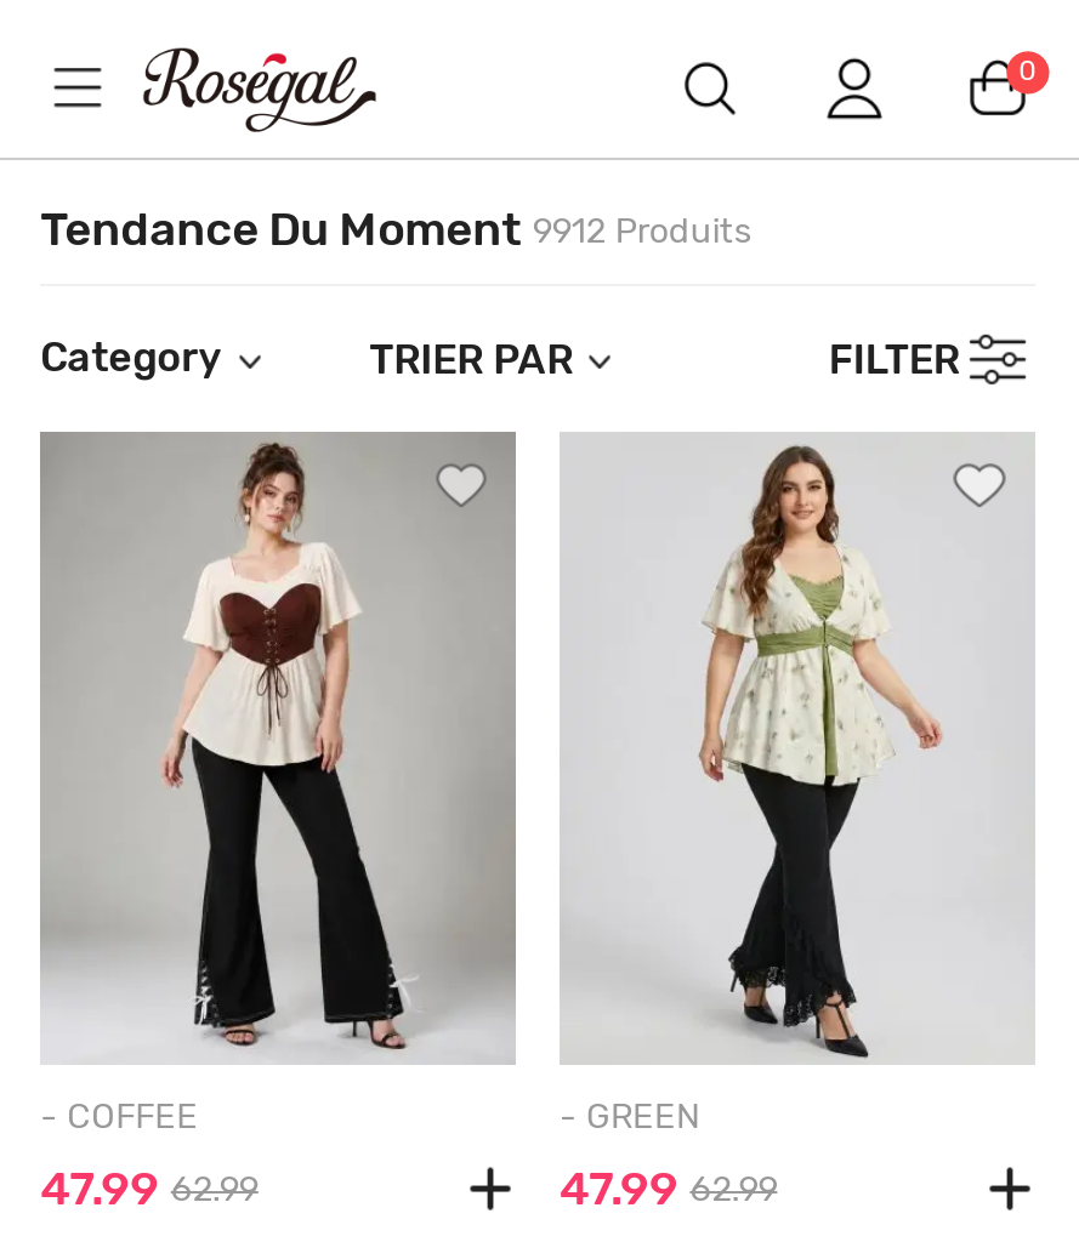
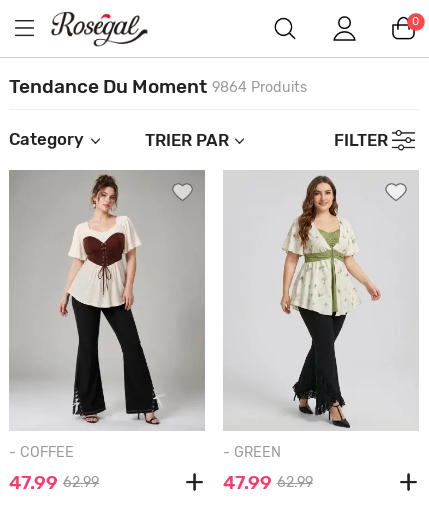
[40,201,751,257] Tendance Du Moment 9912 Produits -> [9,75,307,98] Tendance Du Moment 9864 Produits

